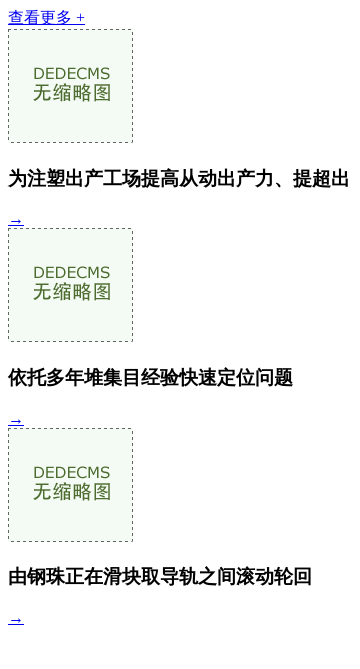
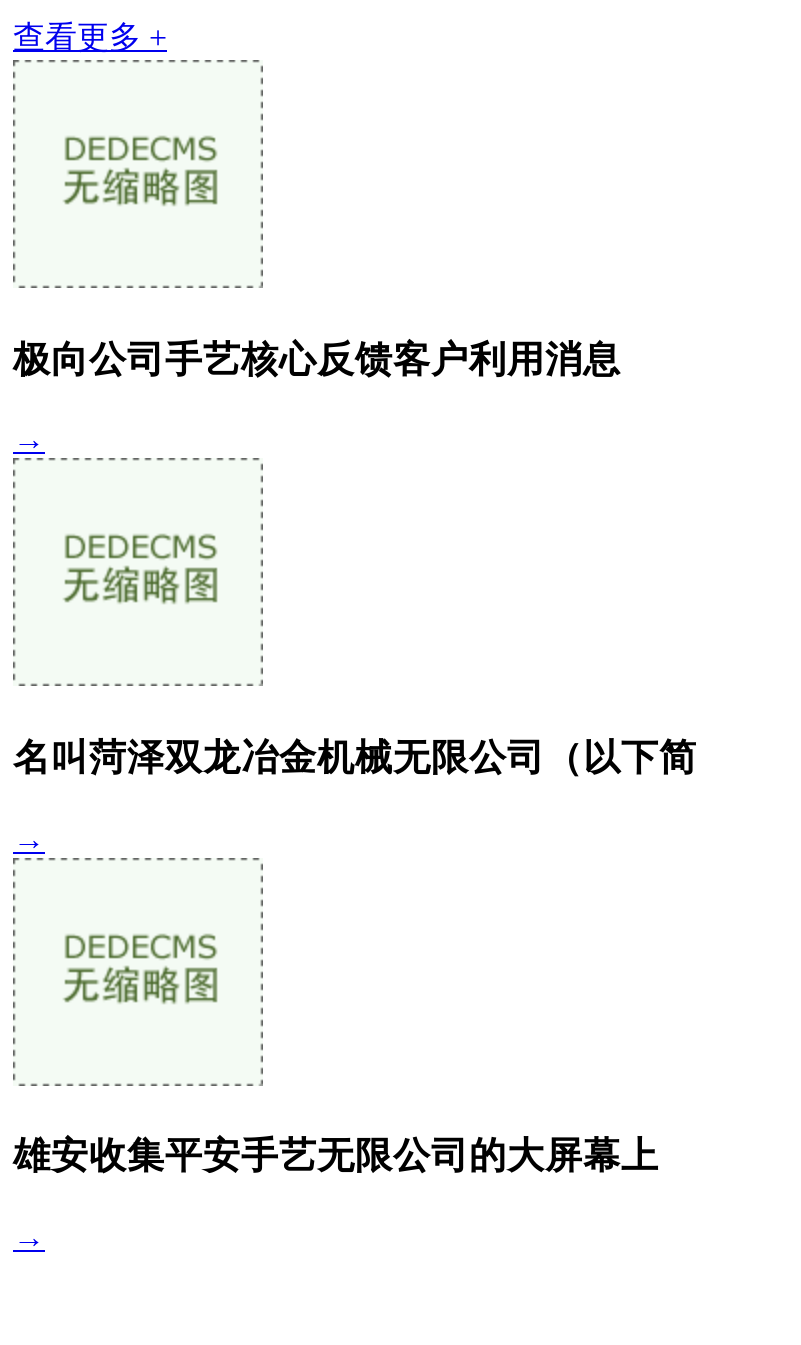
[8,167,350,188] 为注塑出产工场提高从动出产力、提超出 -> [13,337,621,379] 极向公司手艺核心反馈客户利用消息
[8,367,293,388] 依托多年堆集目经验快速定位问题 -> [13,736,697,778] 名叫菏泽双龙冶金机械无限公司（以下简
[8,566,312,587] 由钢珠正在滑块取导轨之间滚动轮回 -> [13,1135,659,1177] 雄安收集平安手艺无限公司的大屏幕上

